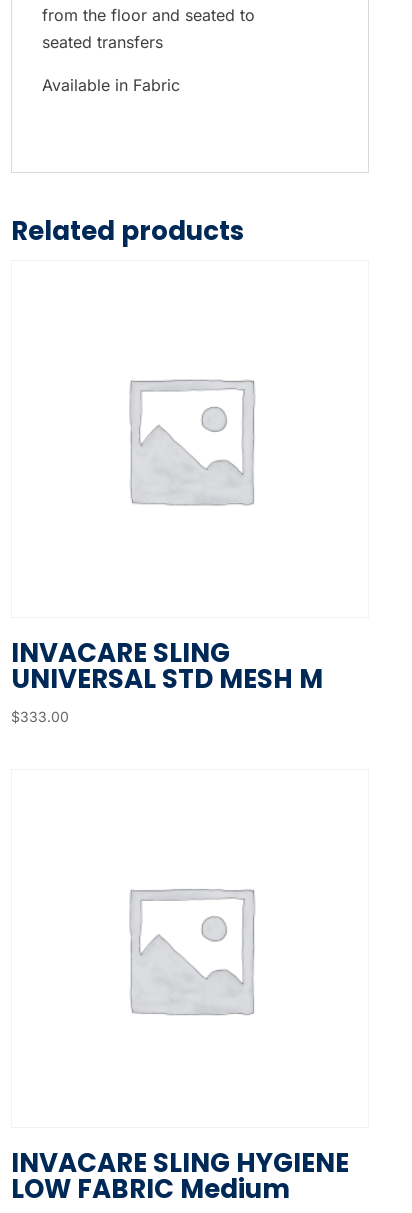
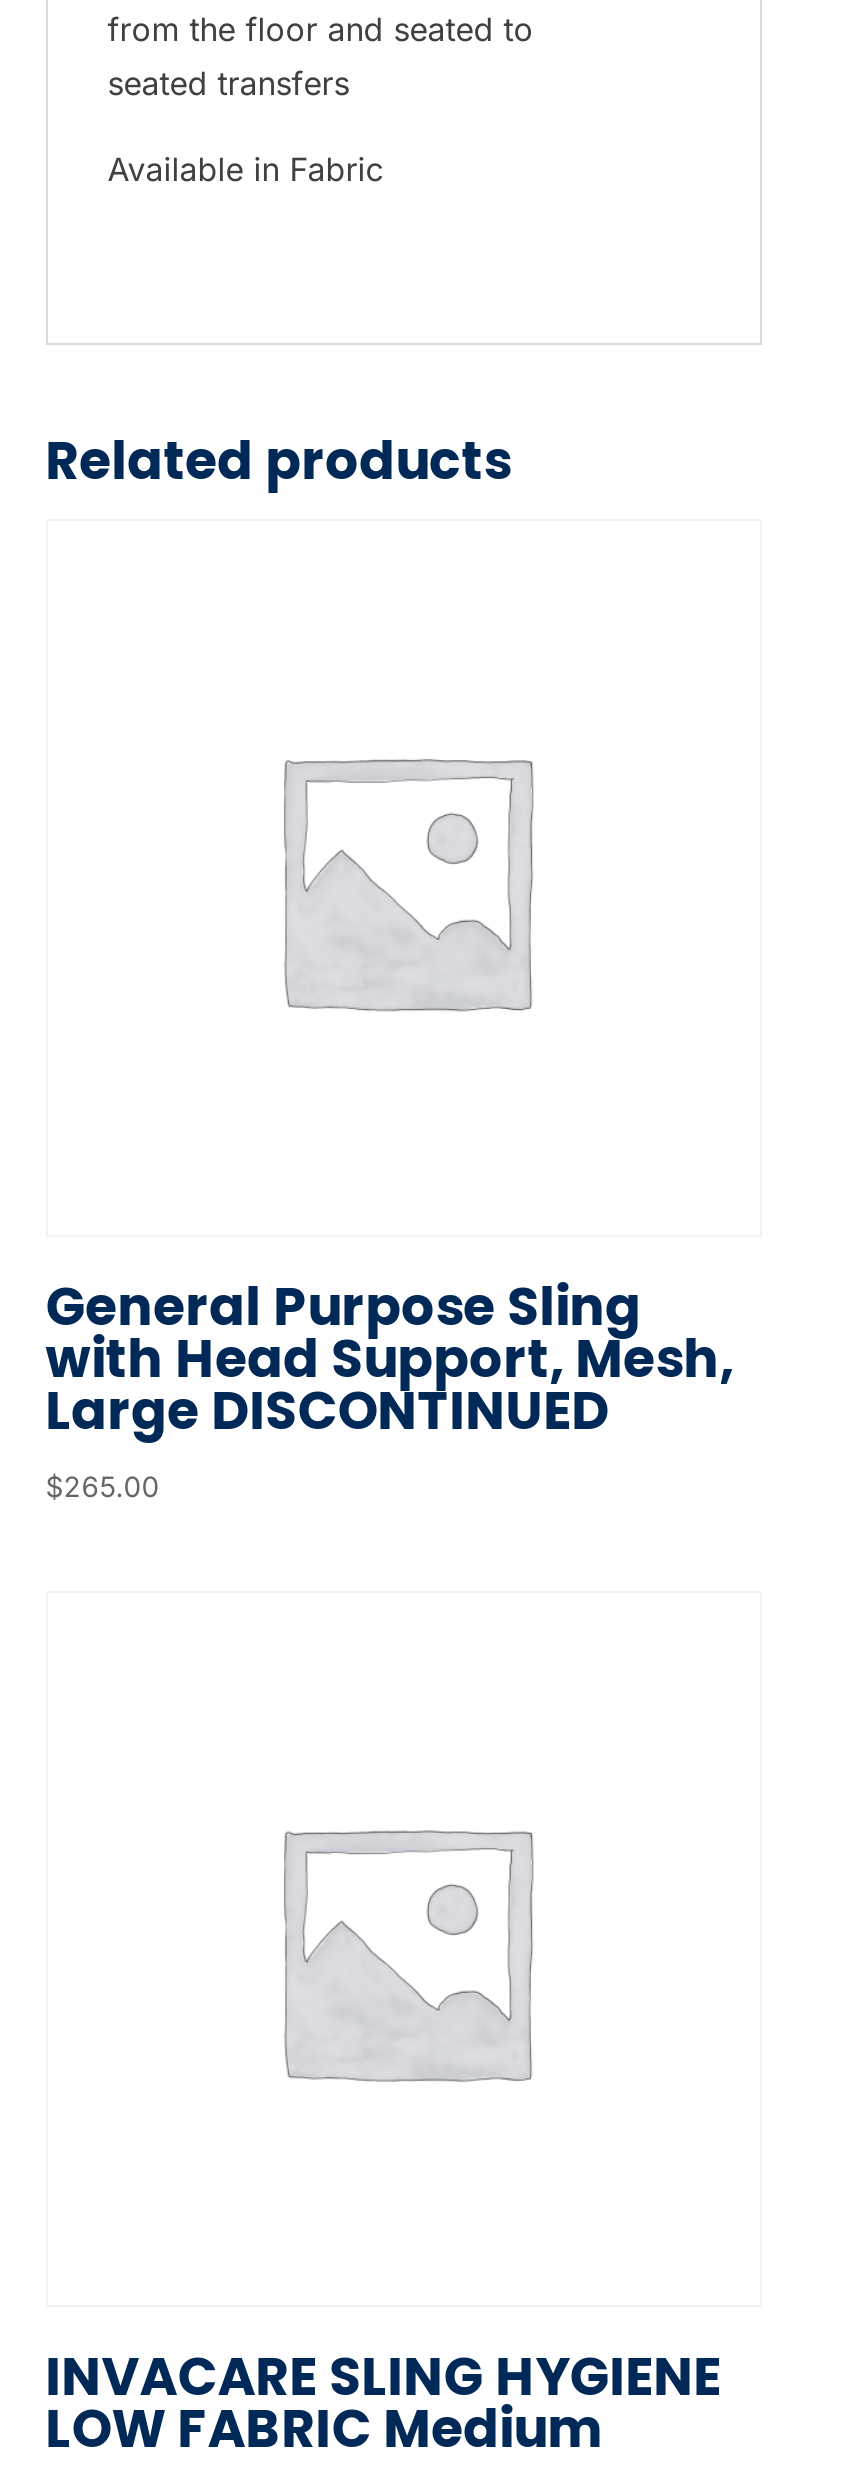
[11,635,323,725] INVACARE SLING | UNIVERSAL STD MESH M | $333.00 -> [46,1270,734,1502] General Purpose Sling | with Head Support, Mesh, | Large DISCONTINUED | $265.00

